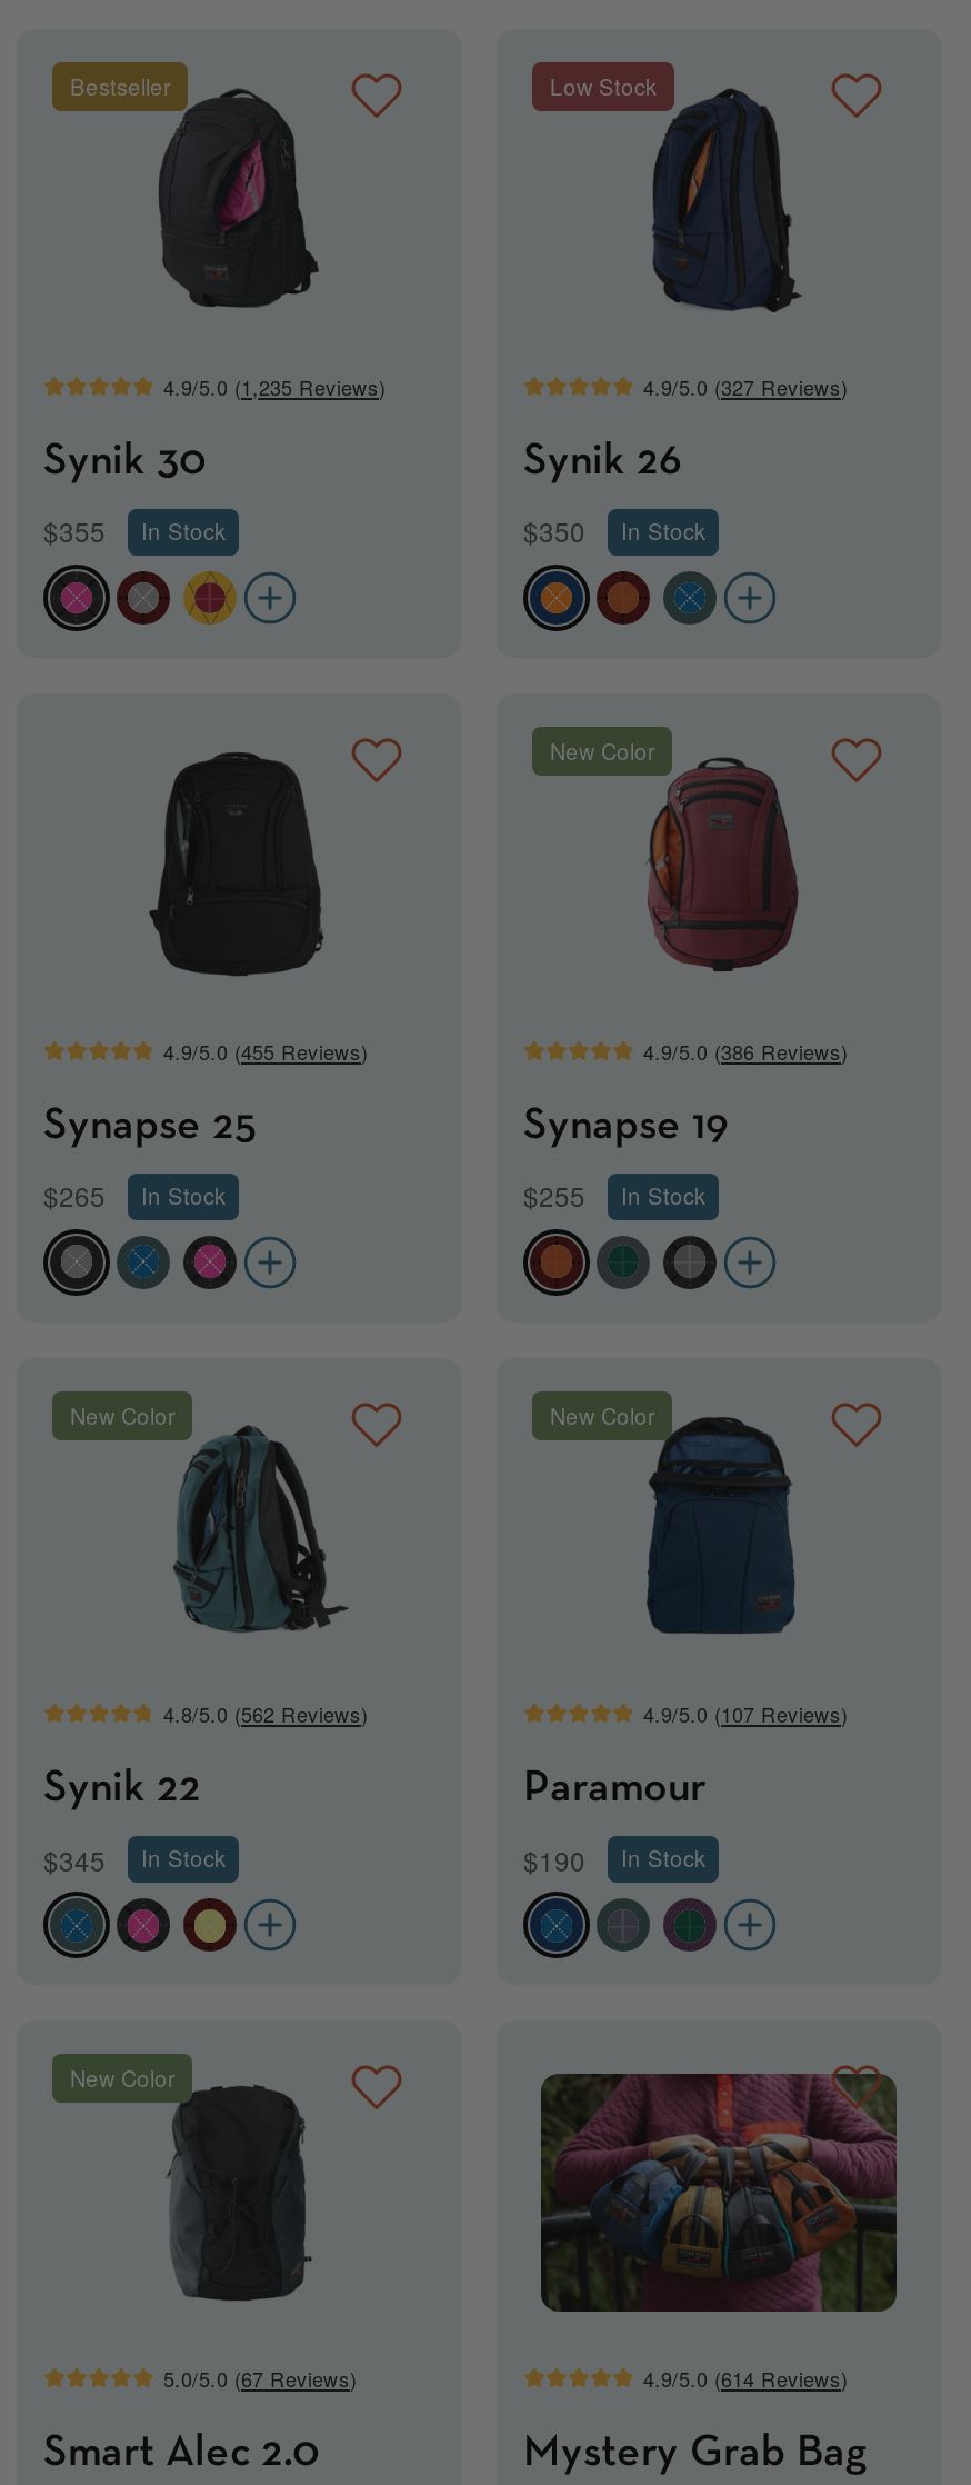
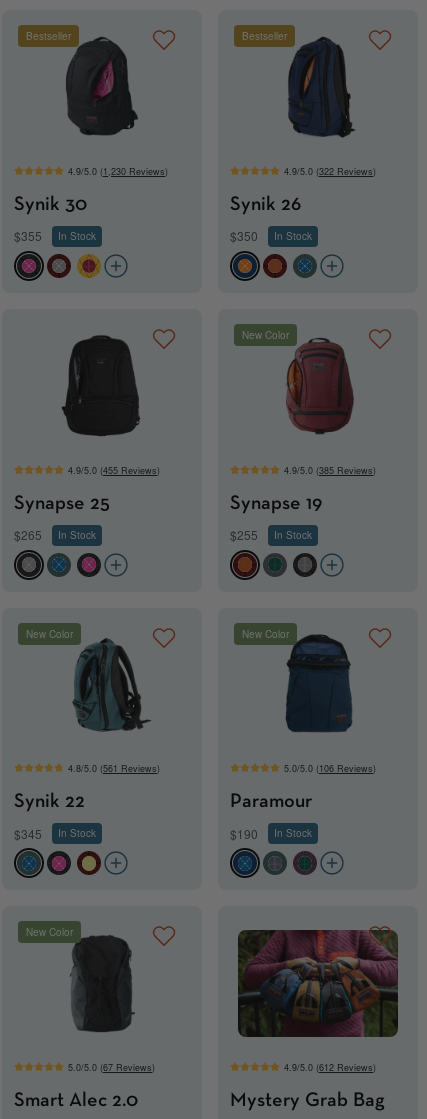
[550,71,657,102] Low Stock -> [242,29,287,43] Bestseller
[163,373,386,402] 4.9/5.0 (1,235 Reviews) -> [68,165,168,178] 4.9/5.0 (1,230 Reviews)
[643,373,848,402] 4.9/5.0 (327 Reviews) -> [284,165,376,178] 4.9/5.0 (322 Reviews)
[643,1037,848,1066] 4.9/5.0 (386 Reviews) -> [284,464,376,477] 4.9/5.0 (385 Reviews)
[163,1701,368,1730] 4.8/5.0 (562 Reviews) -> [68,762,160,775] 4.8/5.0 (561 Reviews)
[643,1701,848,1730] 4.9/5.0 (107 Reviews) -> [284,762,376,775] 5.0/5.0 (106 Reviews)
[643,2365,848,2394] 4.9/5.0 (614 Reviews) -> [284,1061,376,1074] 4.9/5.0 (612 Reviews)

